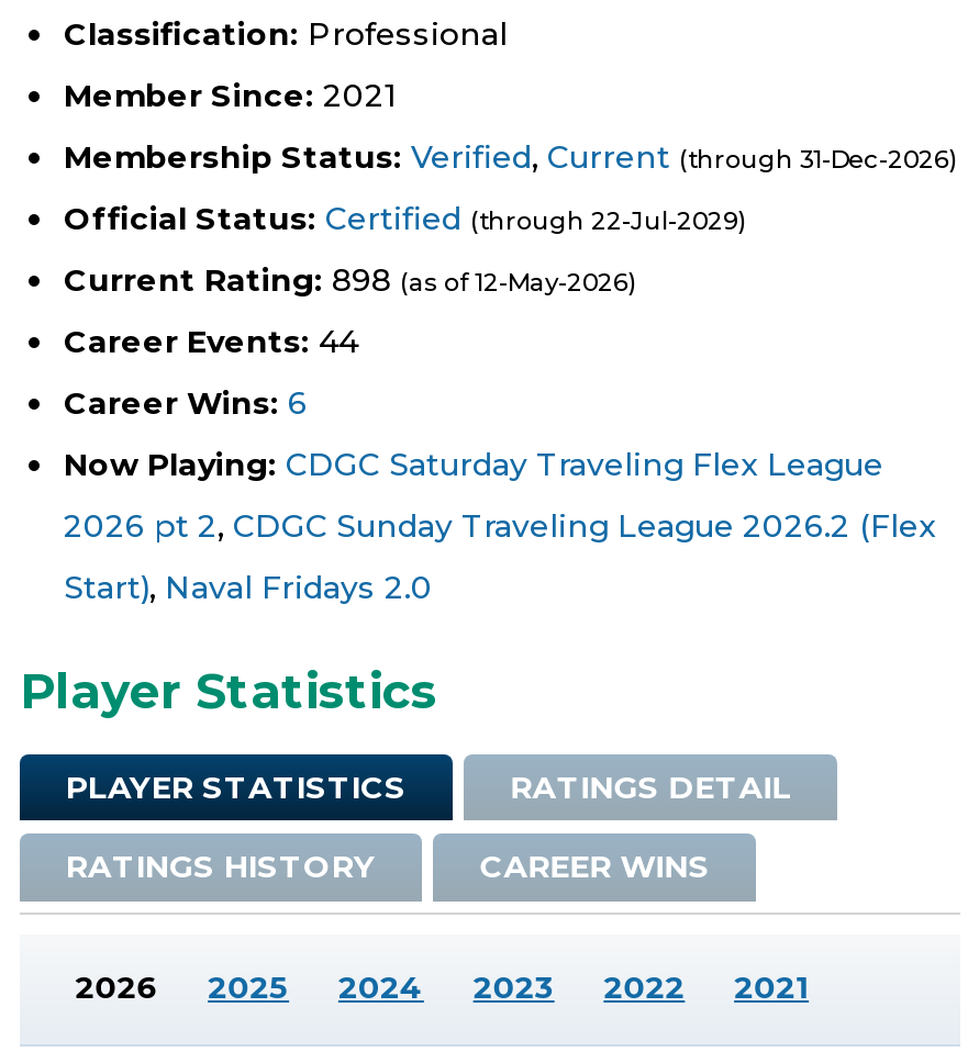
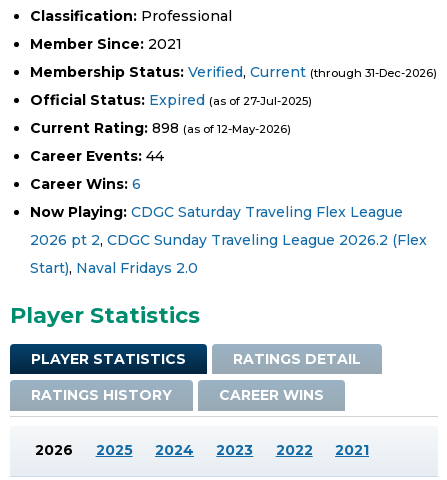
[64,199,747,238] Official Status: Certified (through 22-Jul-2029) -> [30,91,312,109] Official Status: Expired (as of 27-Jul-2025)

